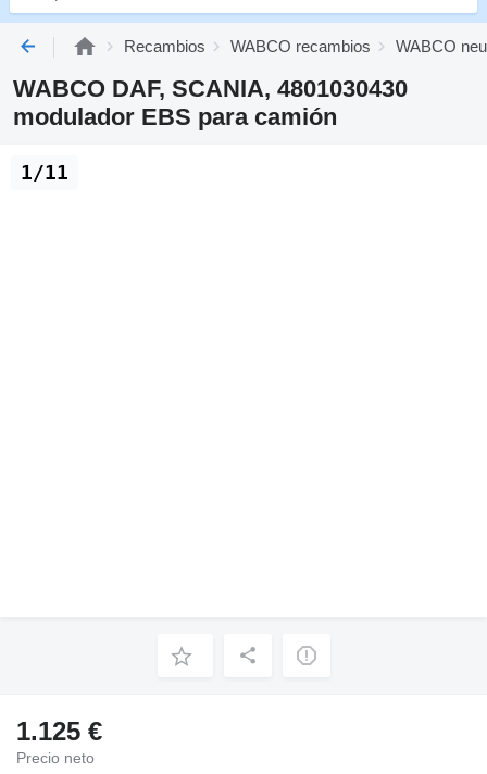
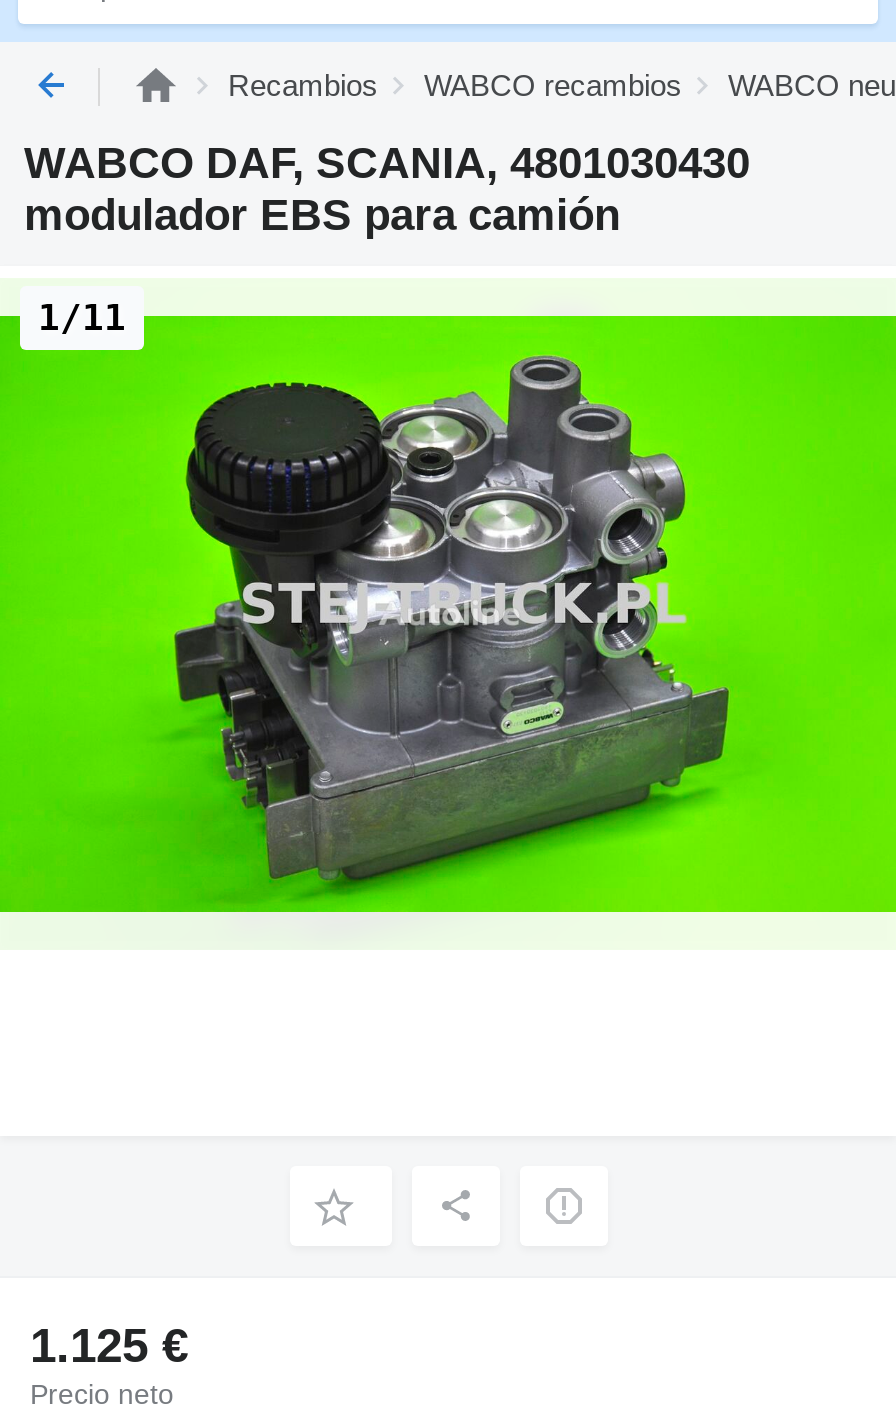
none -> [6,312,890,916] [image]

